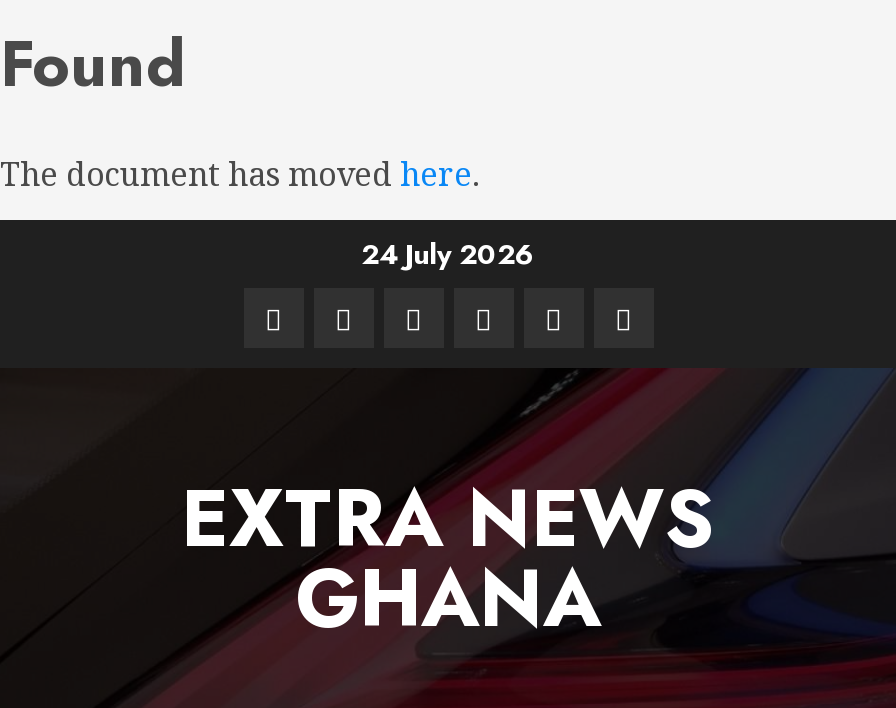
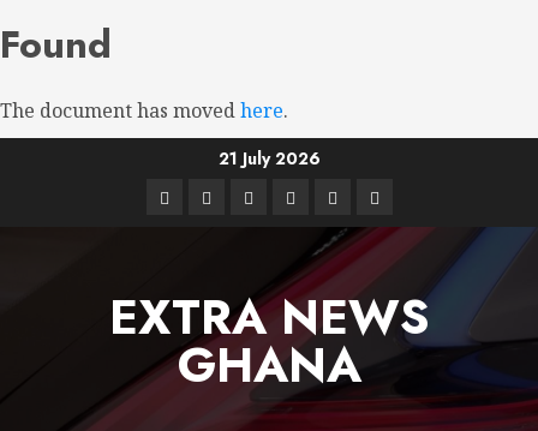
[361,234,535,274] 24 July 2026 -> [218,146,320,170] 21 July 2026

